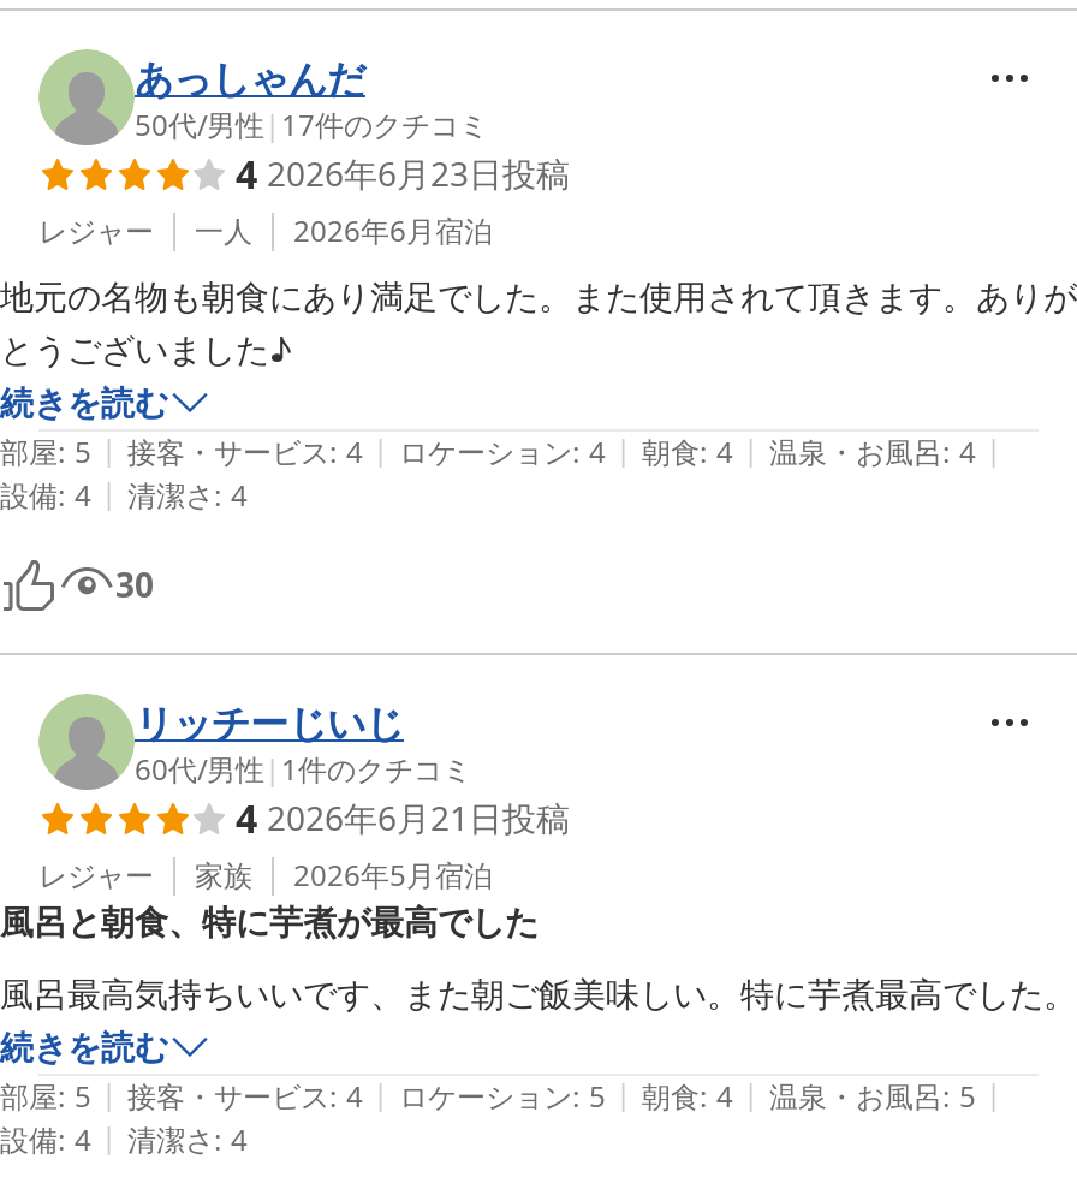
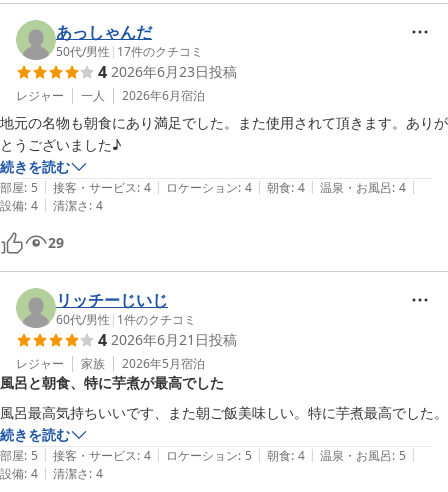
[115,561,154,607] 30 -> [48,233,64,252] 29

